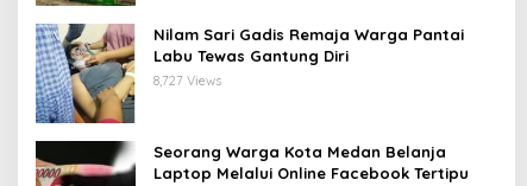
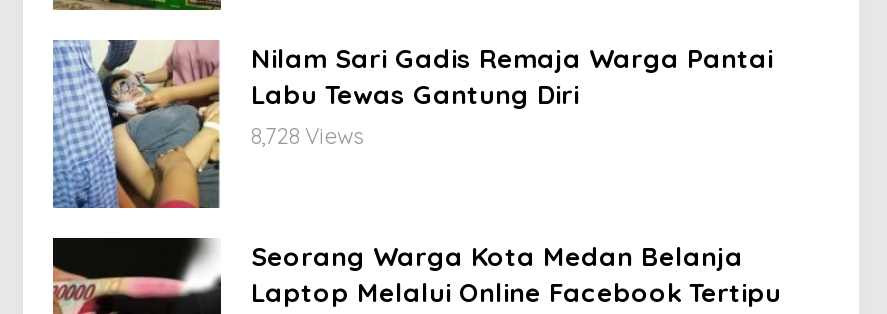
[153,72,221,89] 8,727 Views -> [251,122,363,150] 8,728 Views

